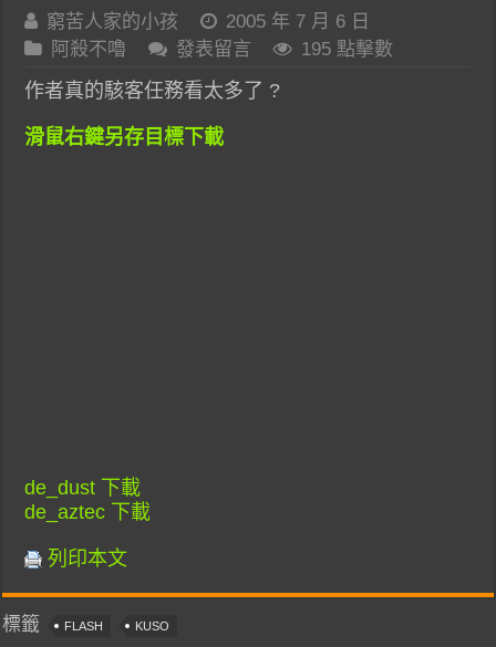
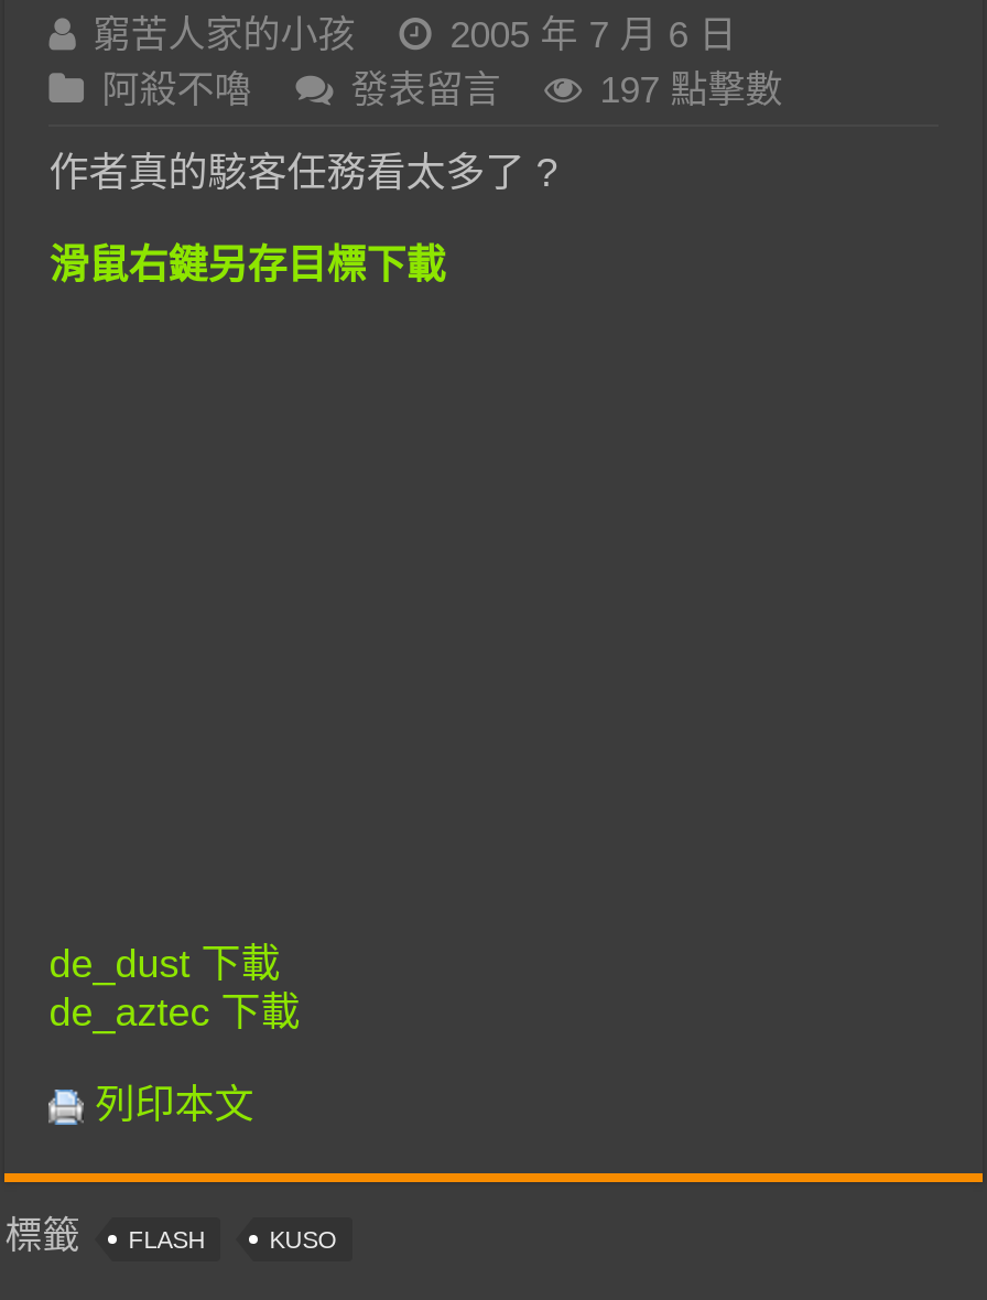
[301,38,393,59] 195 點擊數 -> [600,69,783,111] 197 點擊數

